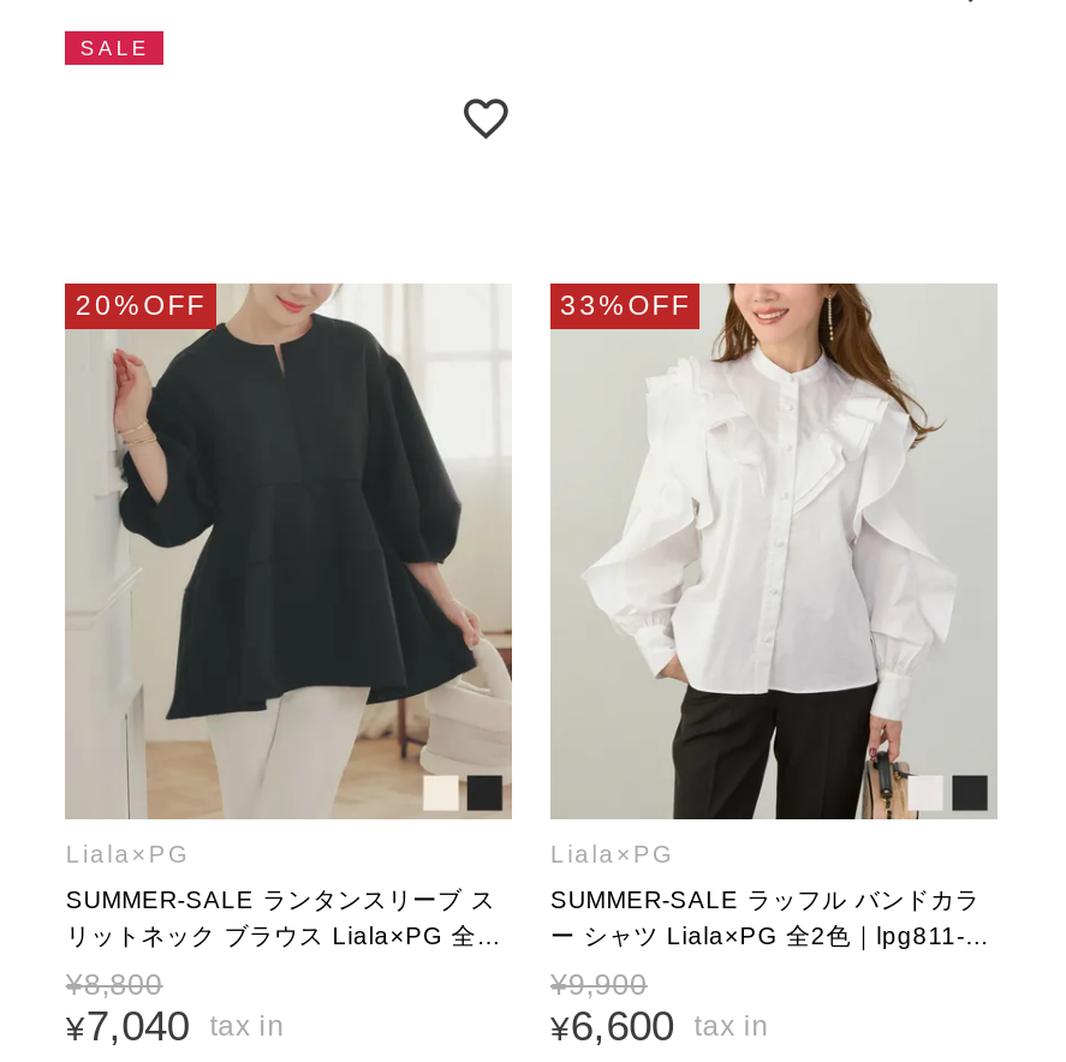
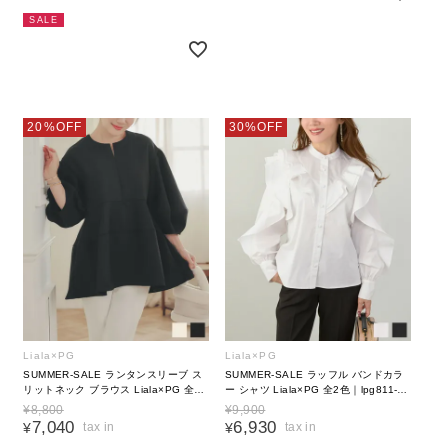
[560,290,691,319] 33%OFF -> [229,121,283,133] 30%OFF
[550,1002,674,1050] ¥6,600 -> [225,417,276,437] ¥6,930

